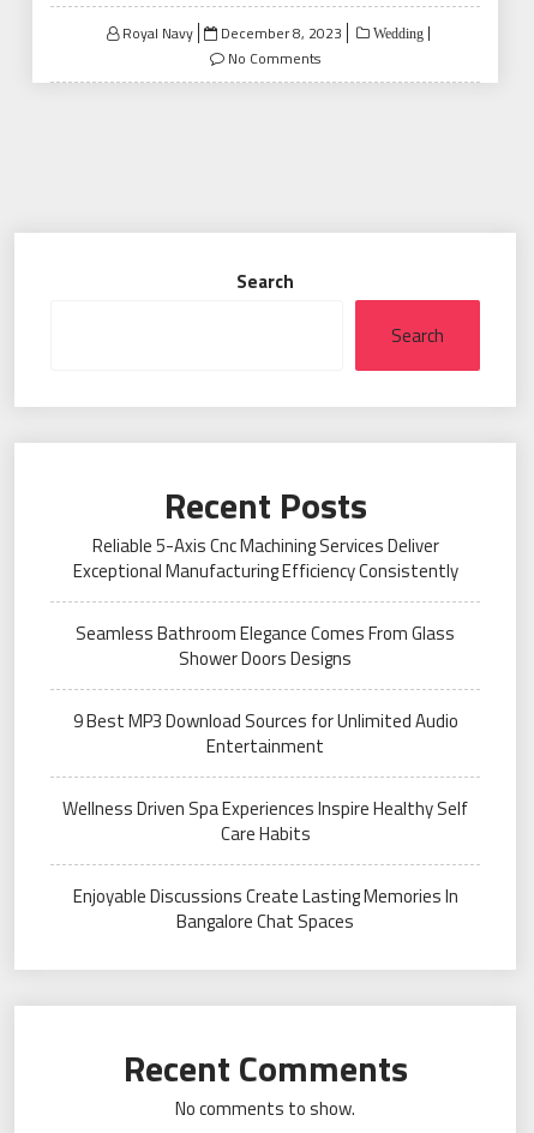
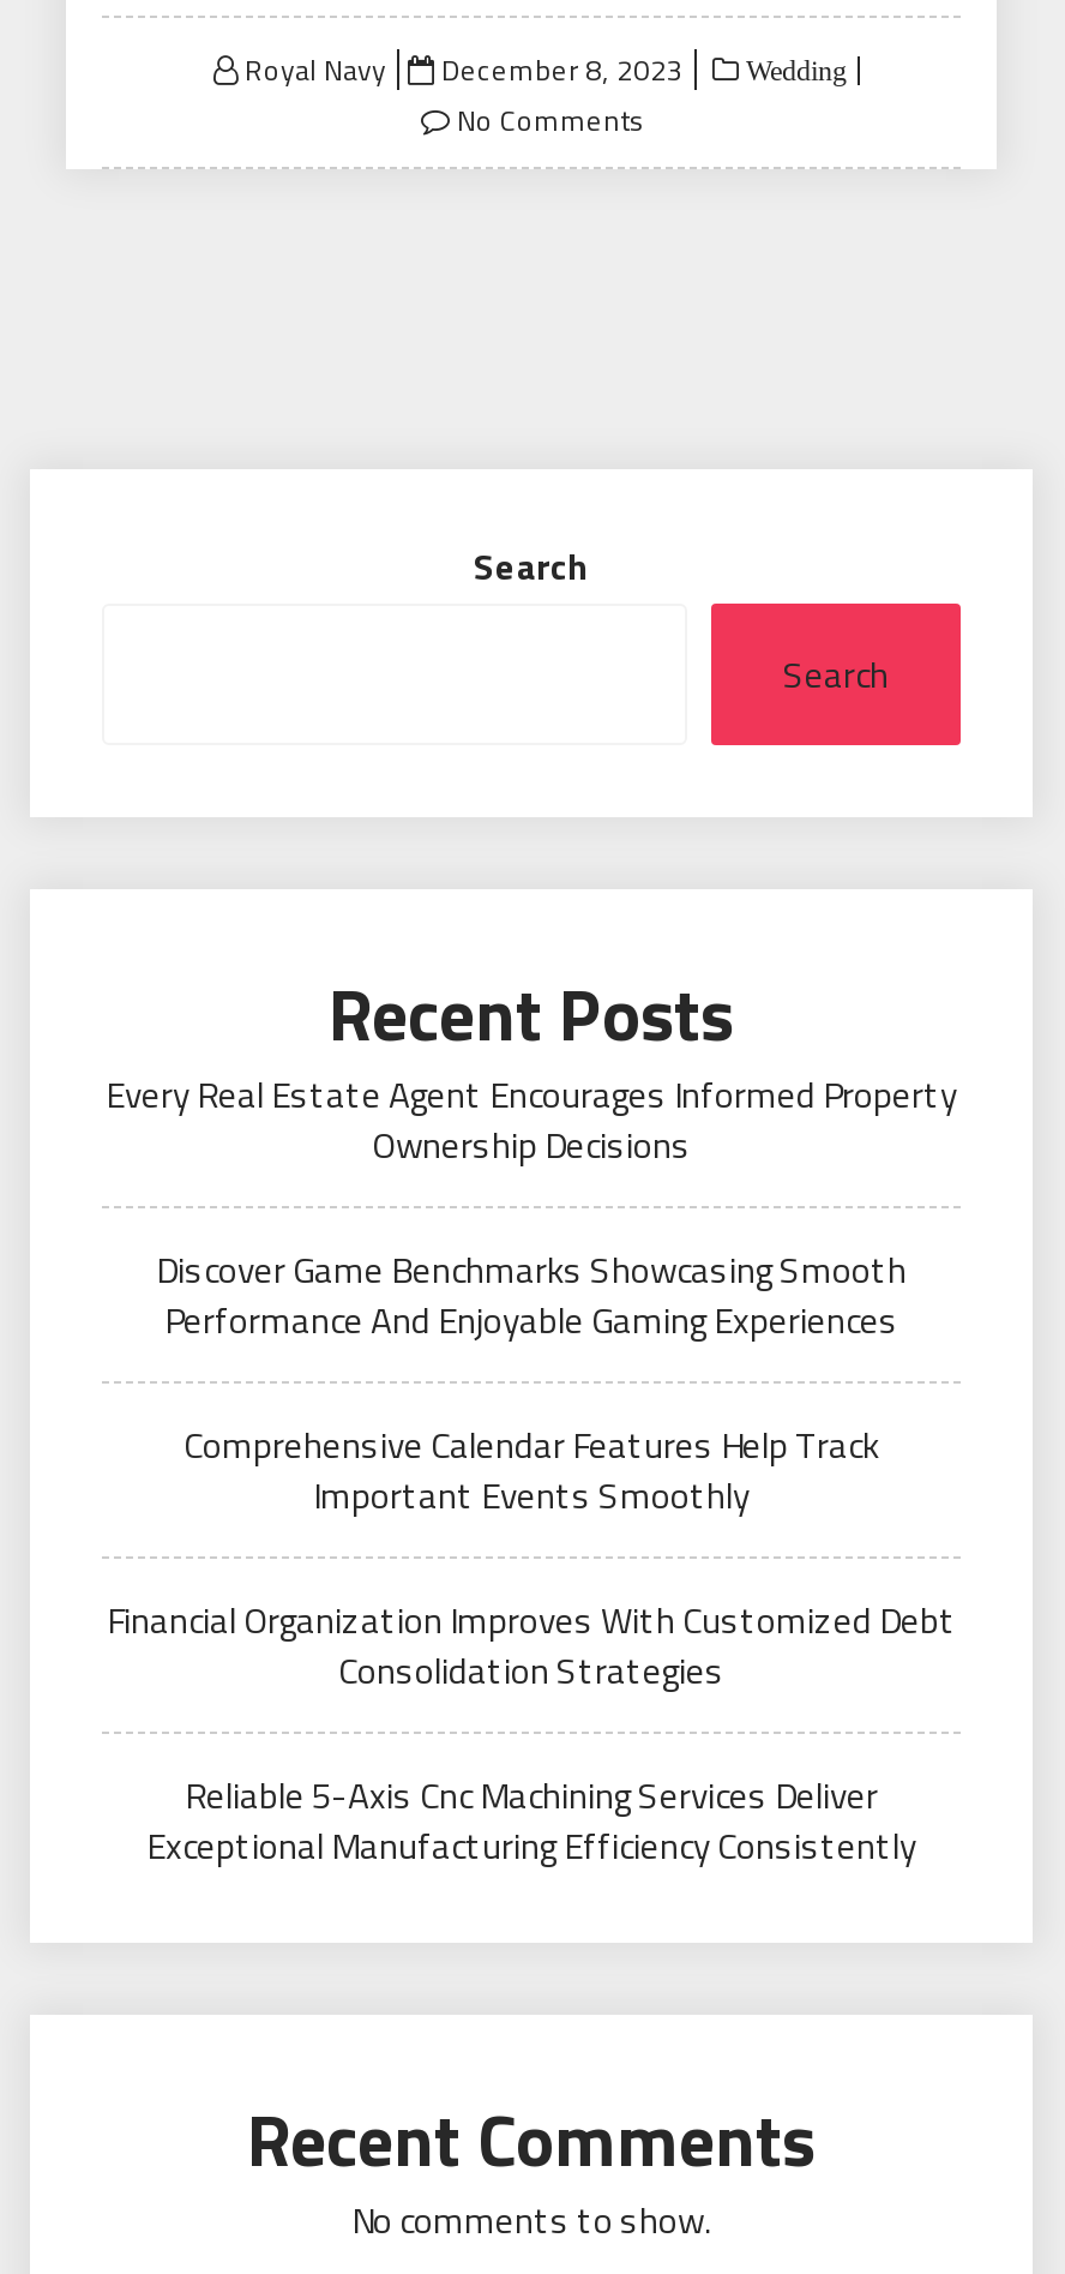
none -> [106,1067,957,1698] Every Real Estate Agent Encourages Informed Property | Ownership Decisions | Discover Game Benchmarks Showcasing Smooth | Performance And Enjoyable Gaming Experiences | Comprehensive Calendar Features Help Track | Important Events Smoothly | Financial Organization Improves With Customized Debt | Consolidation Strategies
moved [73,532,458,585] -> [146,1768,916,1873]: Reliable 5-Axis Cnc Machining Services Deliver | Exceptional Manufacturing Efficiency Consistently
[62,619,468,935] Seamless Bathroom Elegance Comes From Glass | Shower Doors Designs | 9 Best MP3 Download Sources for Unlimited Audio | Entertainment | Wellness Driven Spa Experiences Inspire Healthy Self | Care Habits | Enjoyable Discussions Create Lasting Memories In | Bangalore Chat Spaces -> none

